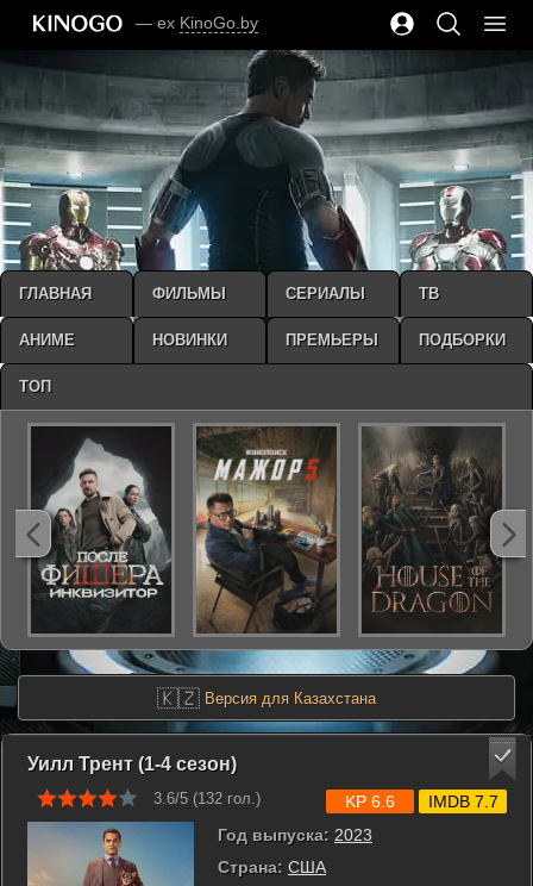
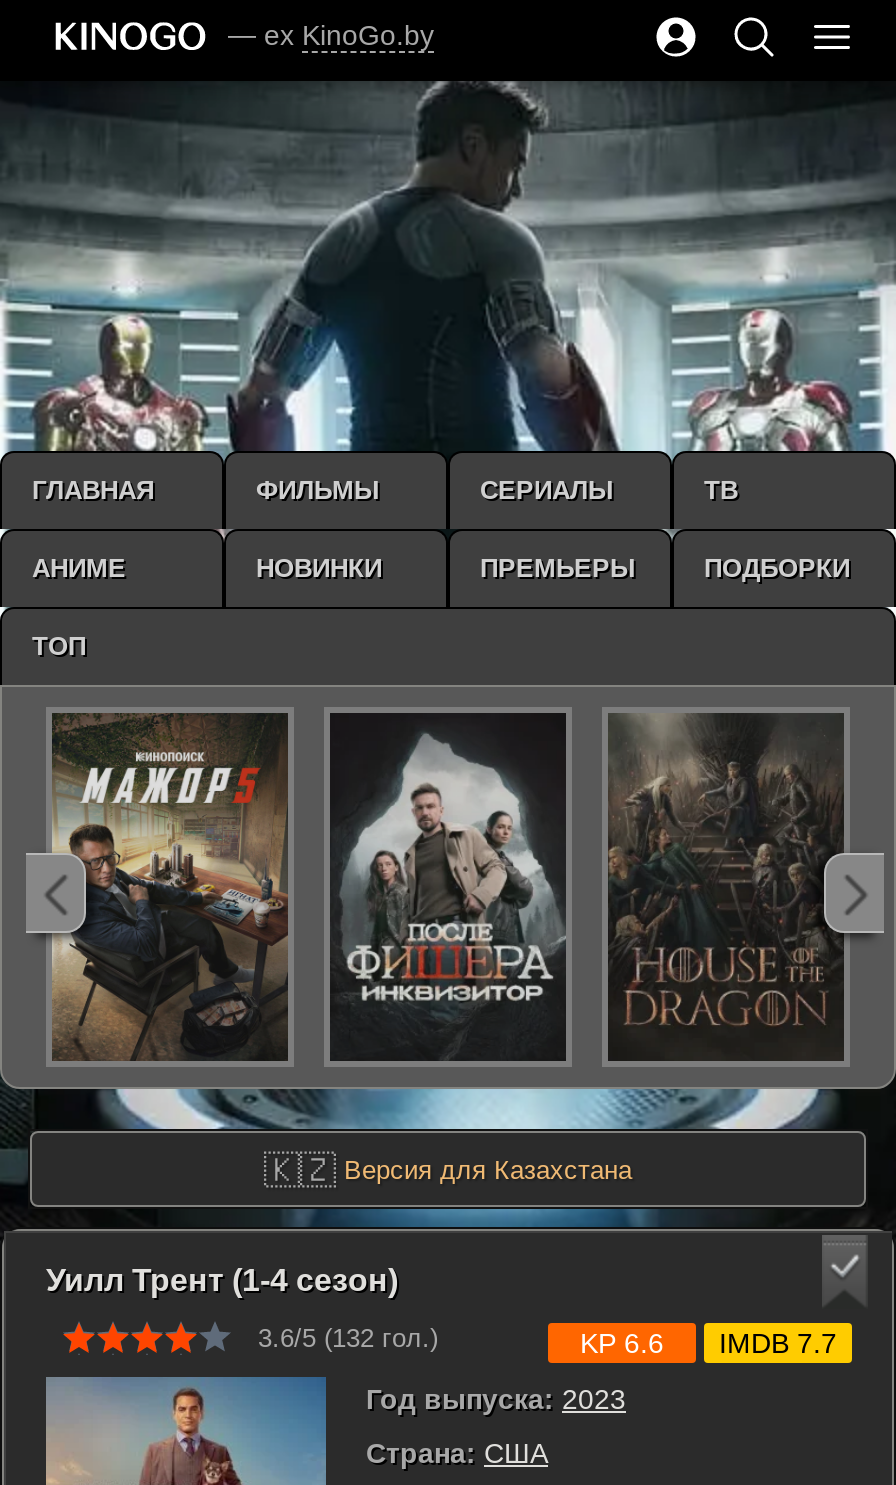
[30,426,171,634] [image] -> [50,715,288,1059] [image]
[195,428,337,632] [image] -> [328,713,566,1061] [image]

